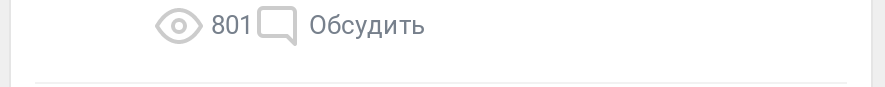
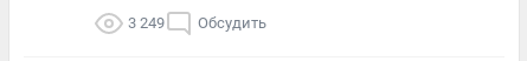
[211,9,425,39] 801 Обсудить -> [128,14,266,31] 3 249 Обсудить

